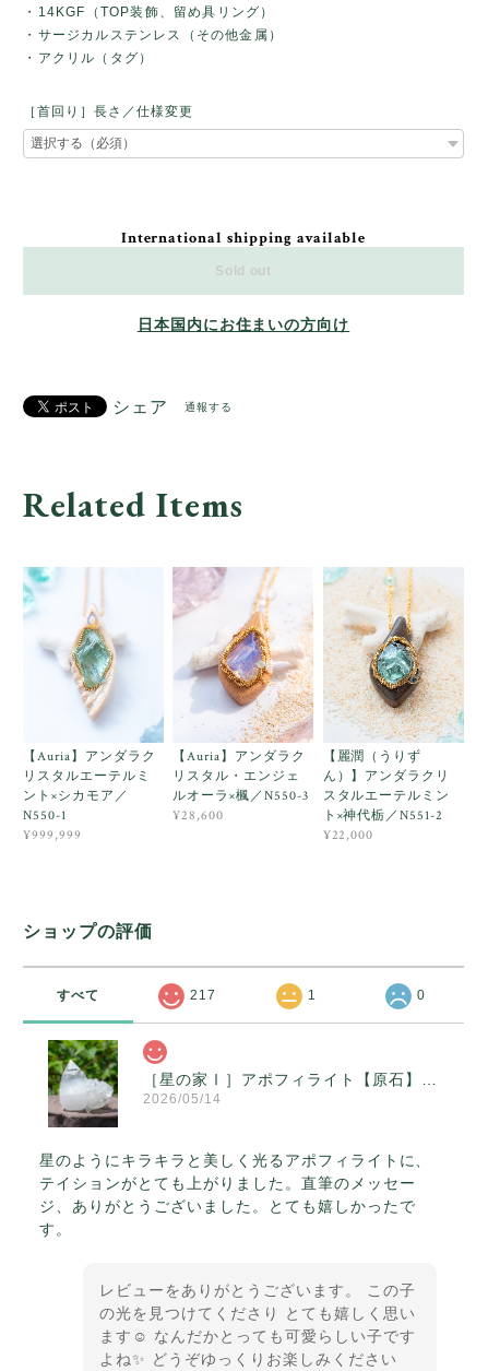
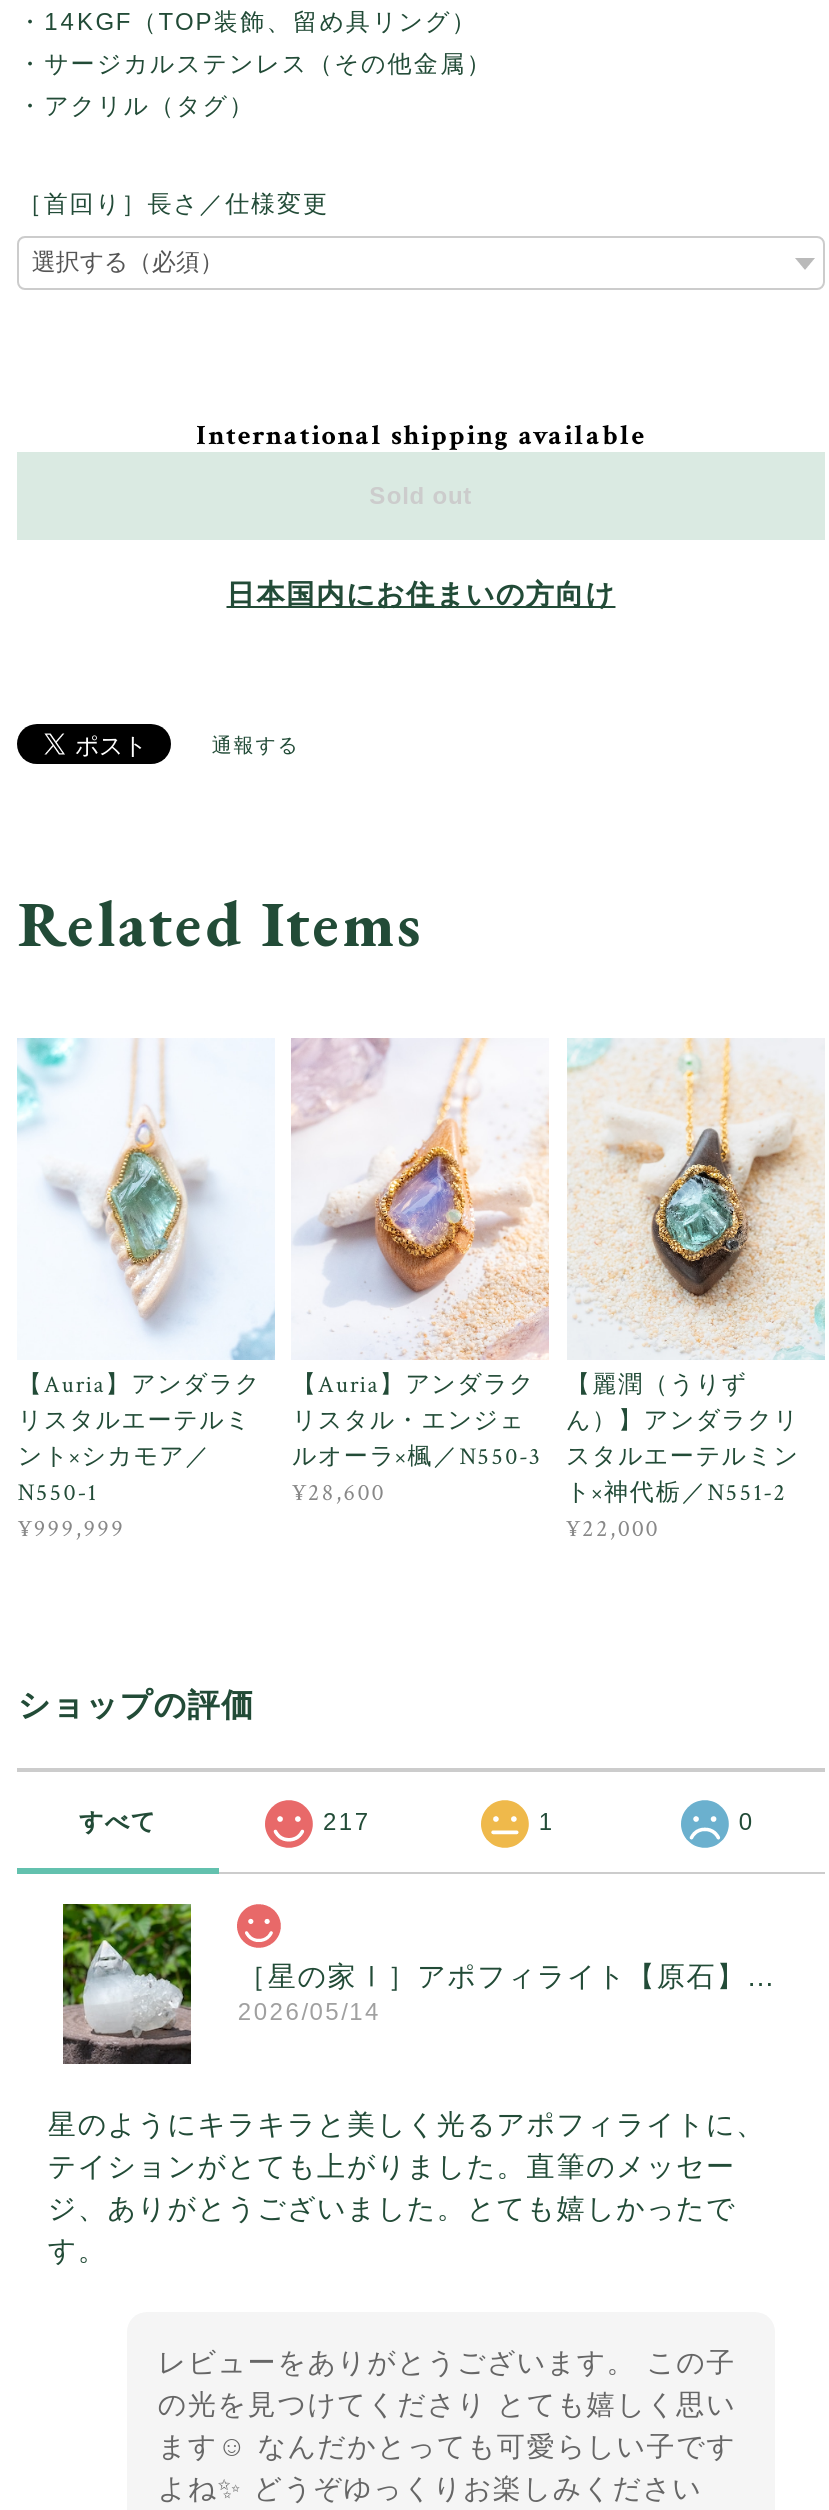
[113,397,168,419] シェア -> none

